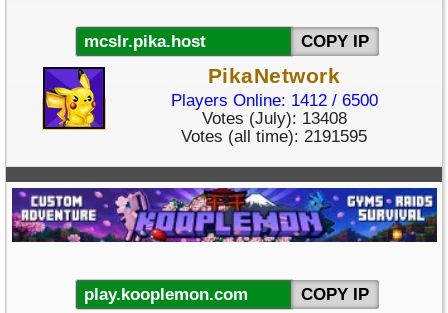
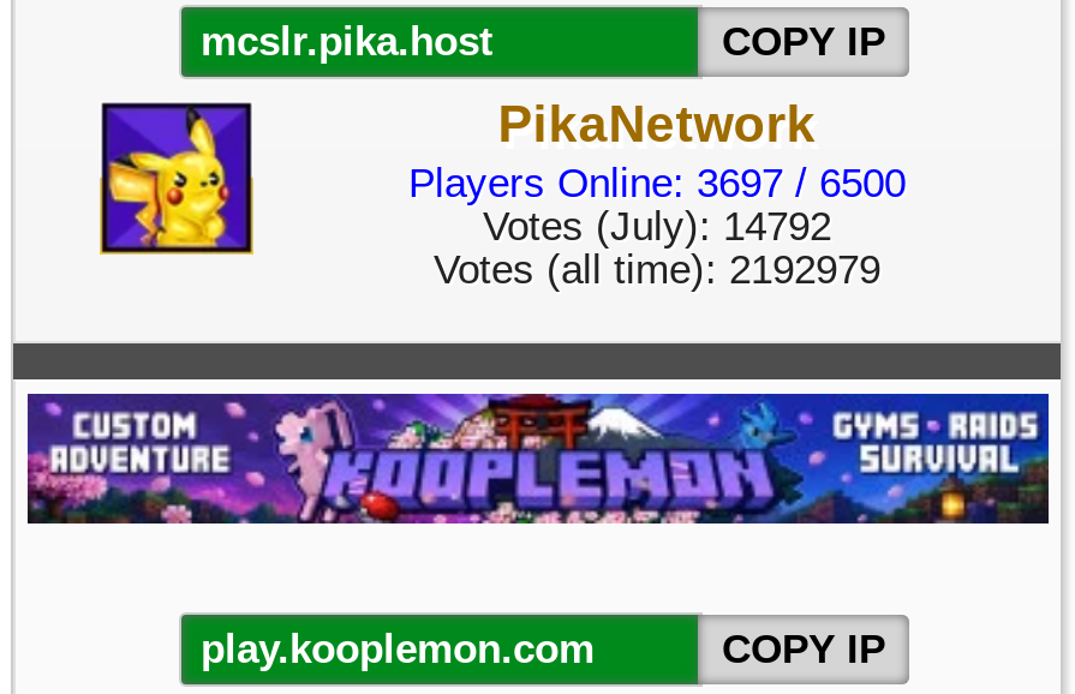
[170,91,377,110] Players Online: 1412 / 6500 -> [408,161,906,207] Players Online: 3697 / 6500
[201,109,346,128] Votes (July): 13408 -> [483,205,831,250] Votes (July): 14792
[181,127,367,146] Votes (all time): 2191595 -> [434,248,880,293] Votes (all time): 2192979

